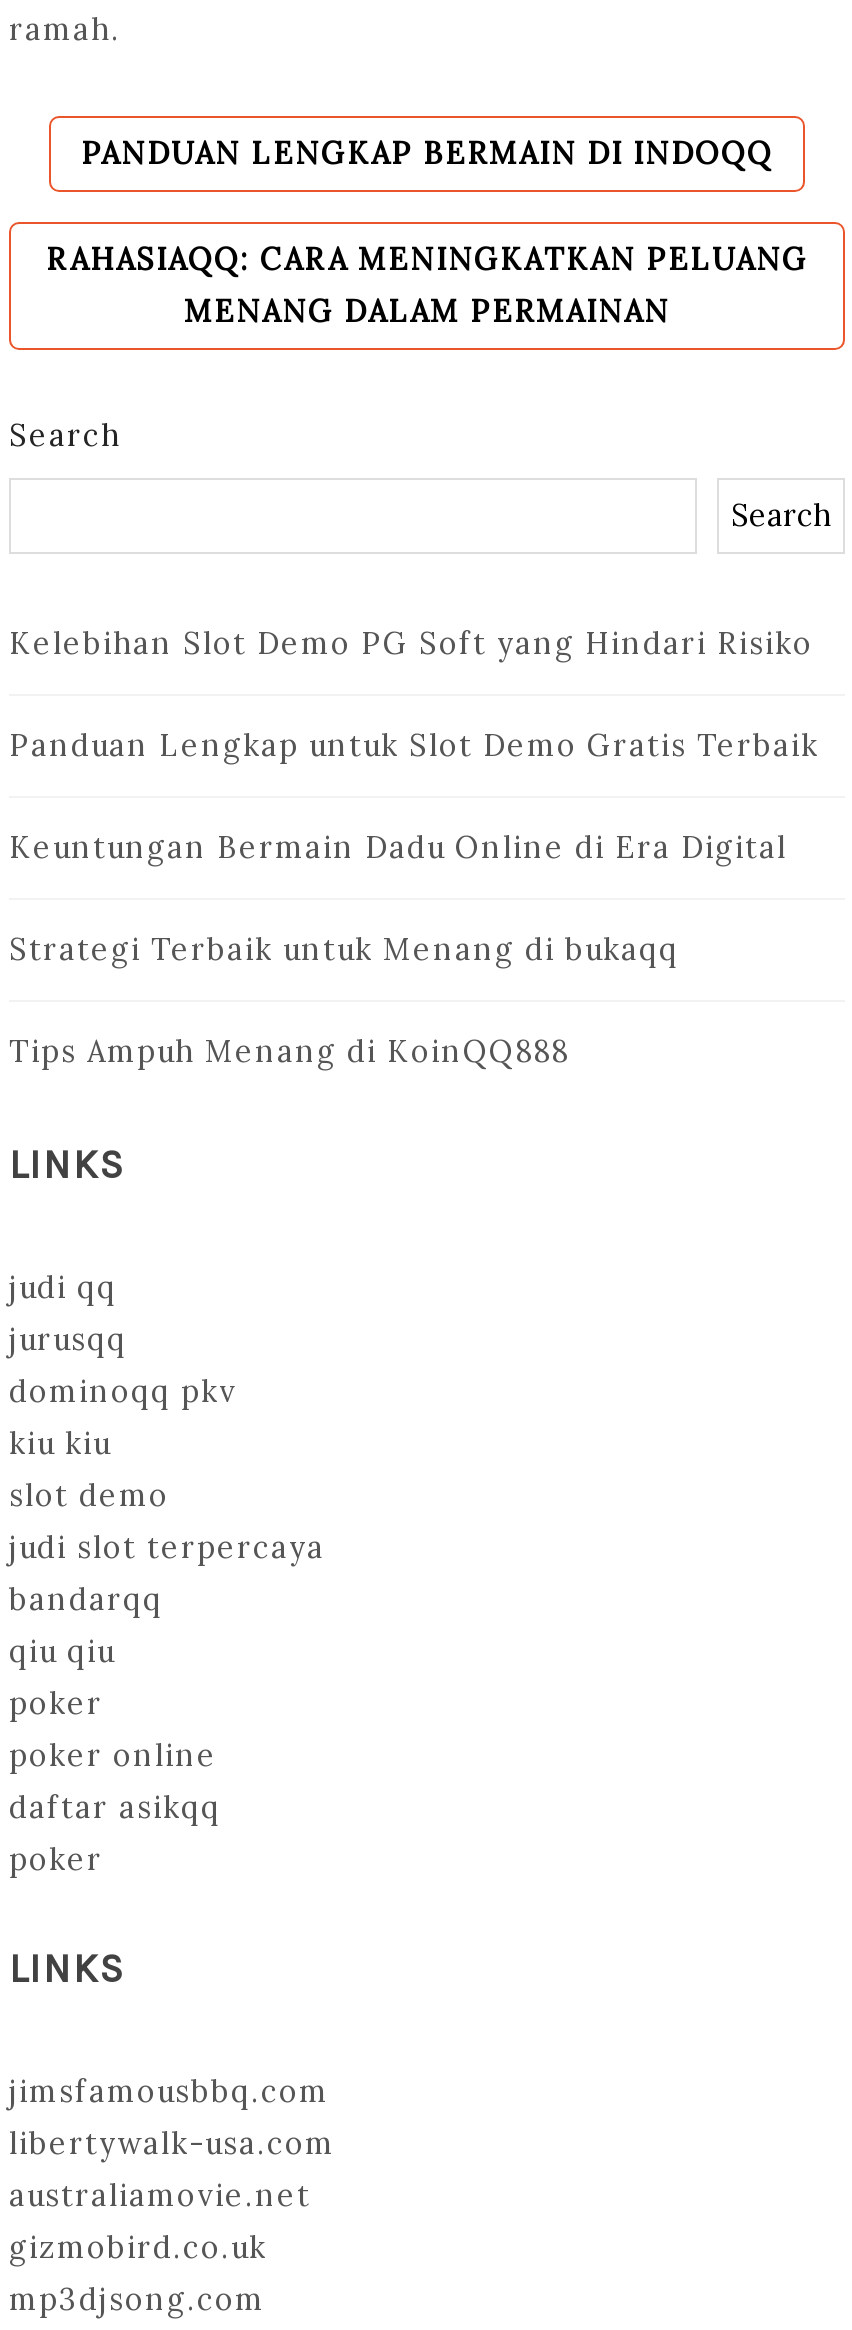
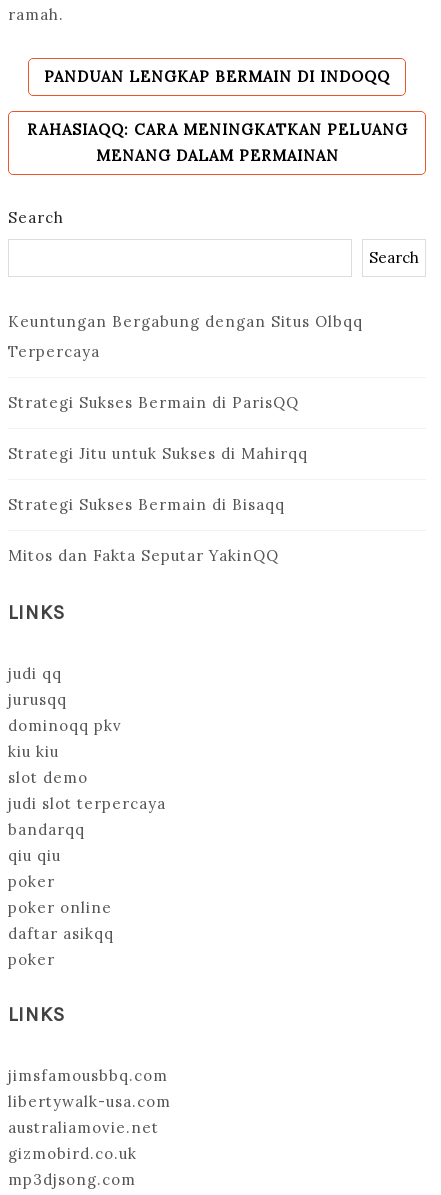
[9,624,819,1070] Kelebihan Slot Demo PG Soft yang Hindari Risiko | Panduan Lengkap untuk Slot Demo Gratis Terbaik | Keuntungan Bermain Dadu Online di Era Digital | Strategi Terbaik untuk Menang di bukaqq | Tips Ampuh Menang di KoinQQ888 -> [8,312,363,565] Keuntungan Bergabung dengan Situs Olbqq | Terpercaya | Strategi Sukses Bermain di ParisQQ | Strategi Jitu untuk Sukses di Mahirqq | Strategi Sukses Bermain di Bisaqq | Mitos dan Fakta Seputar YakinQQ

